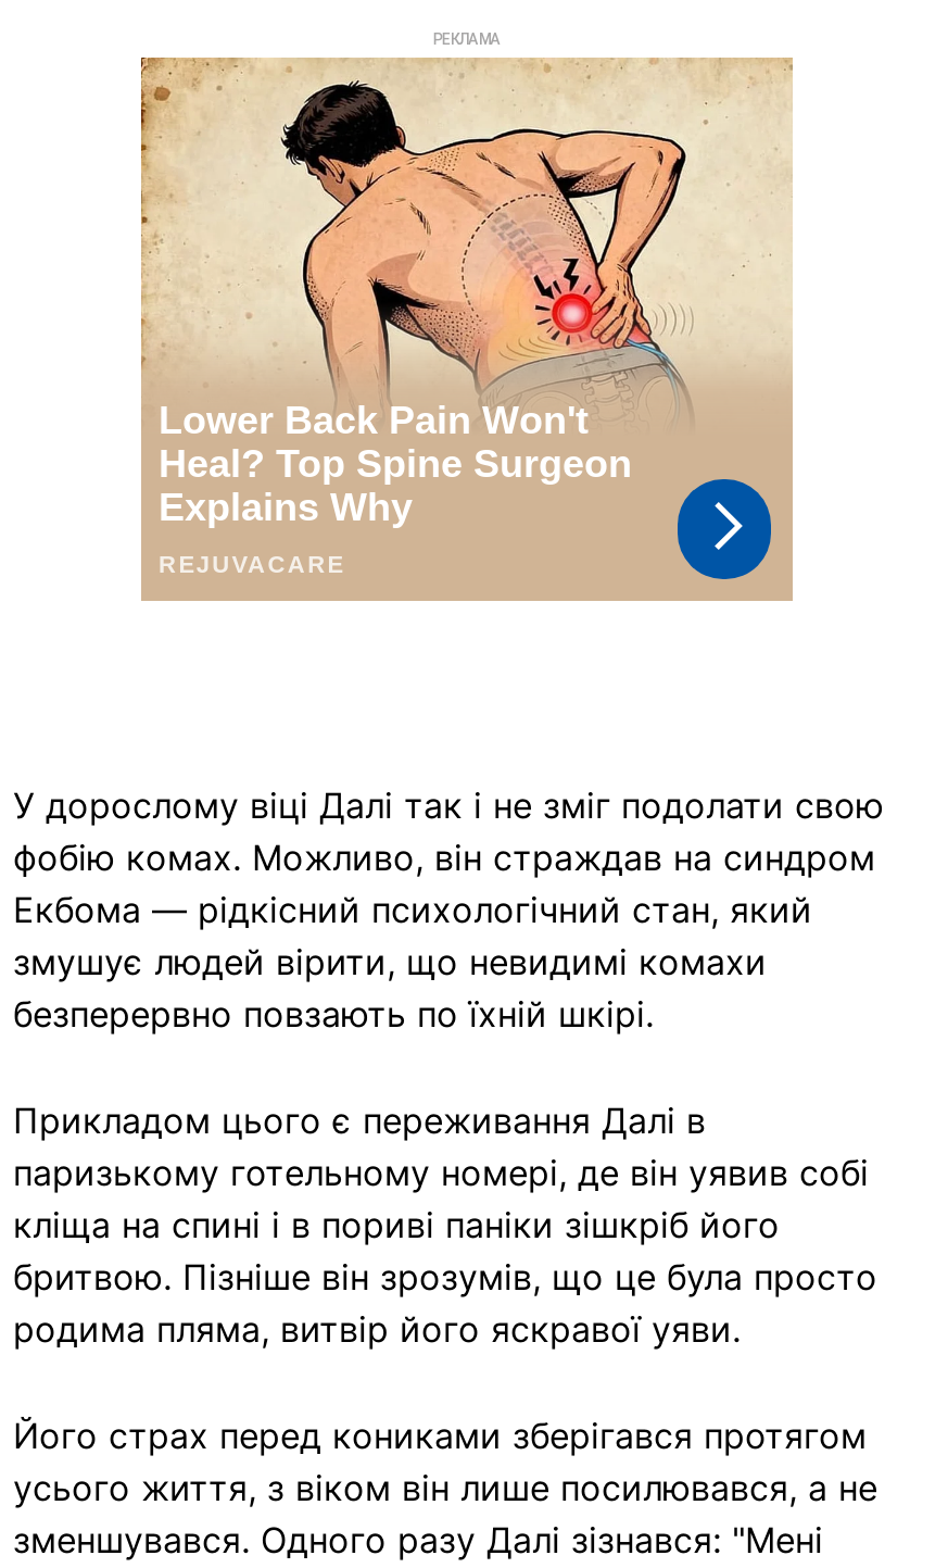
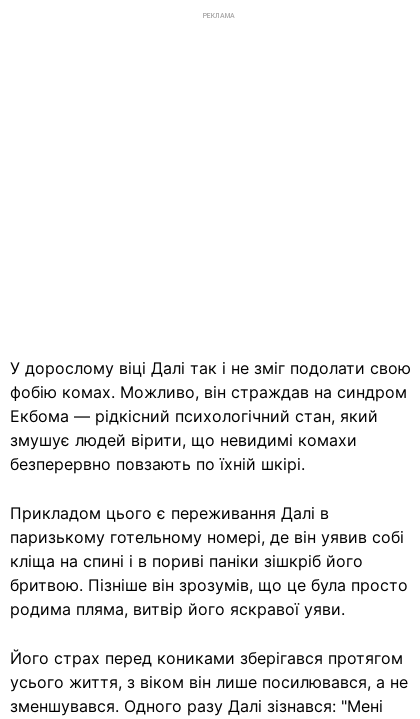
[139,55,795,603] [image] -> none

